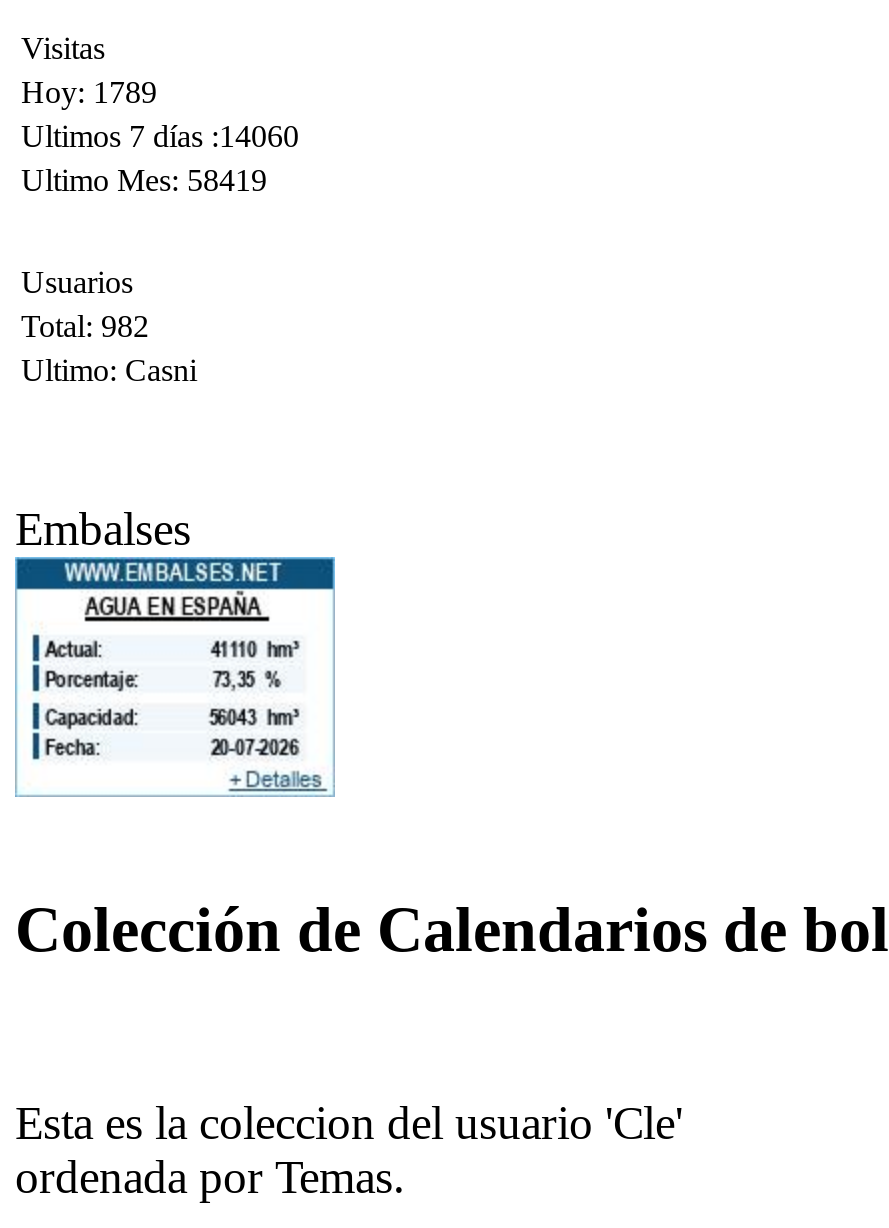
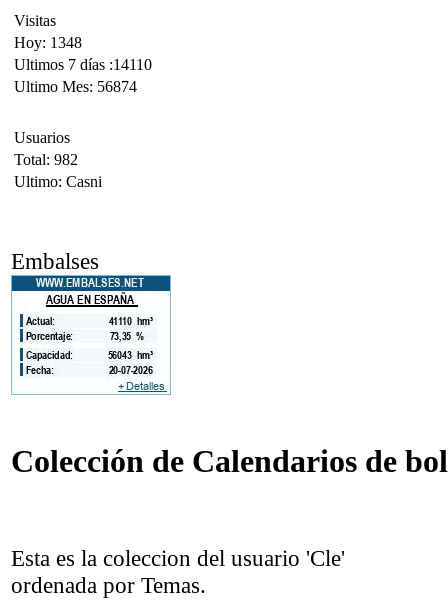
[21,75,157,109] Hoy: 1789 -> [14,34,82,51] Hoy: 1348
[21,119,299,153] Ultimos 7 días :14060 -> [14,56,152,73] Ultimos 7 días :14110
[21,163,267,197] Ultimo Mes: 58419 -> [14,78,137,95] Ultimo Mes: 56874

